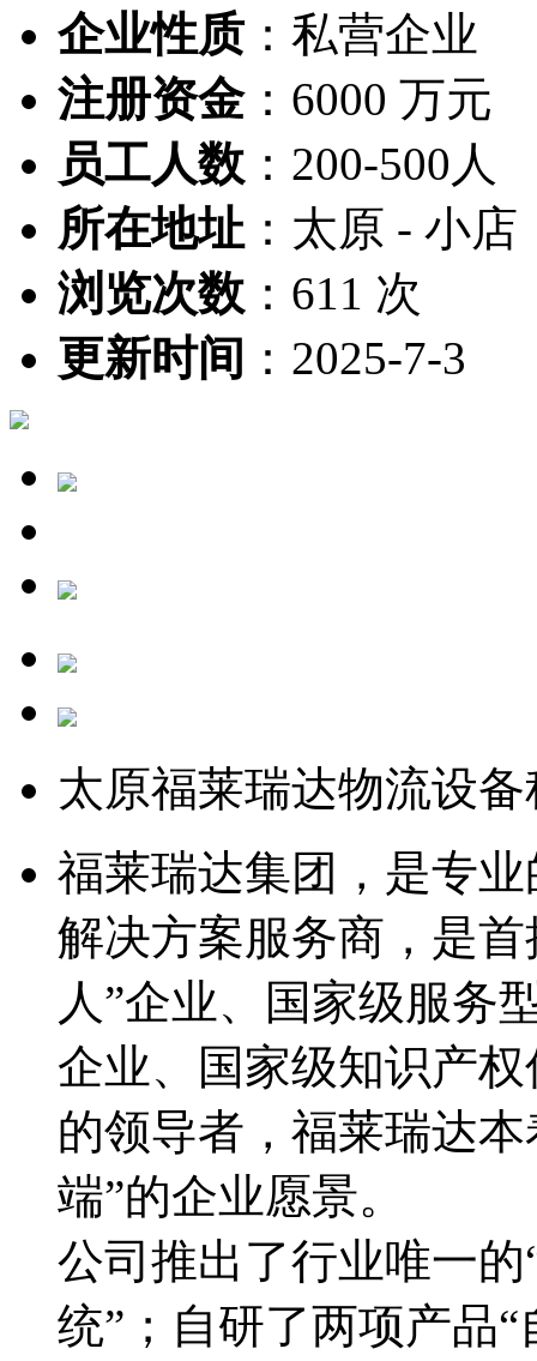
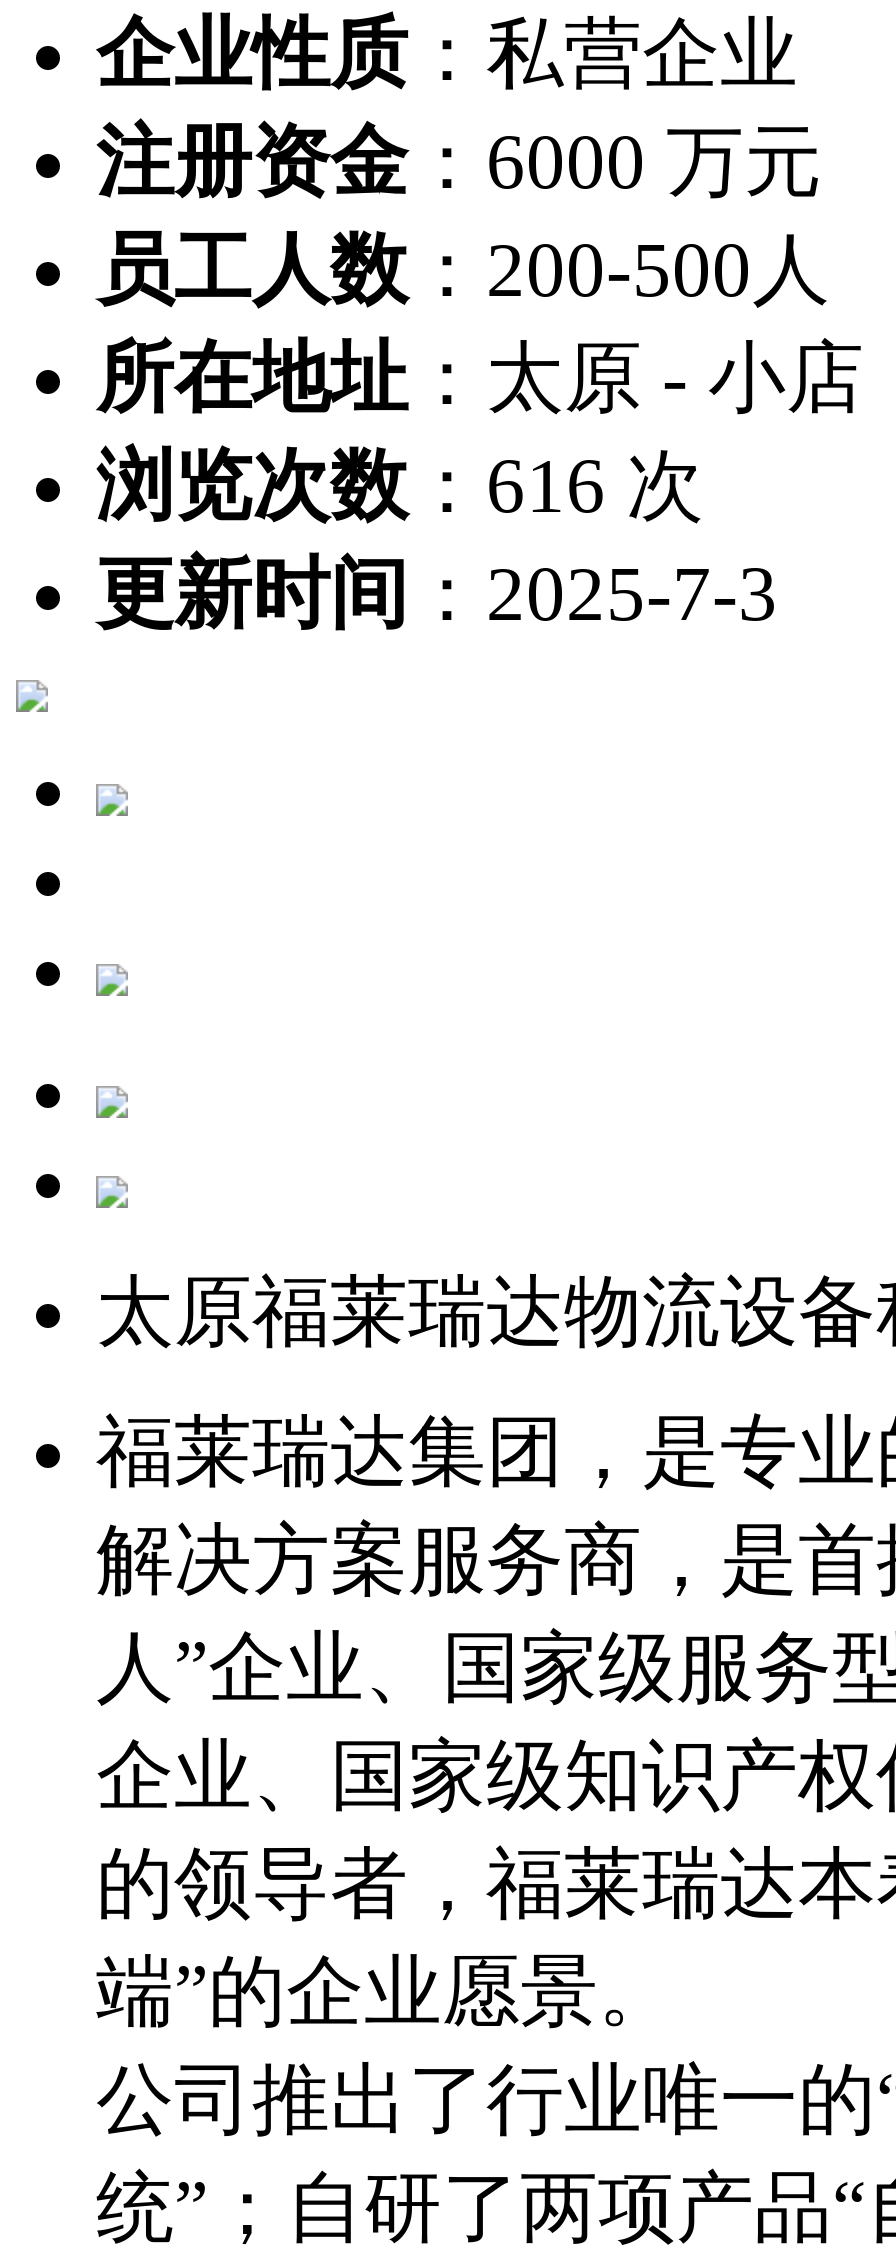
[58,267,422,319] 浏览次数：611 次 -> [96,442,704,528] 浏览次数：616 次

